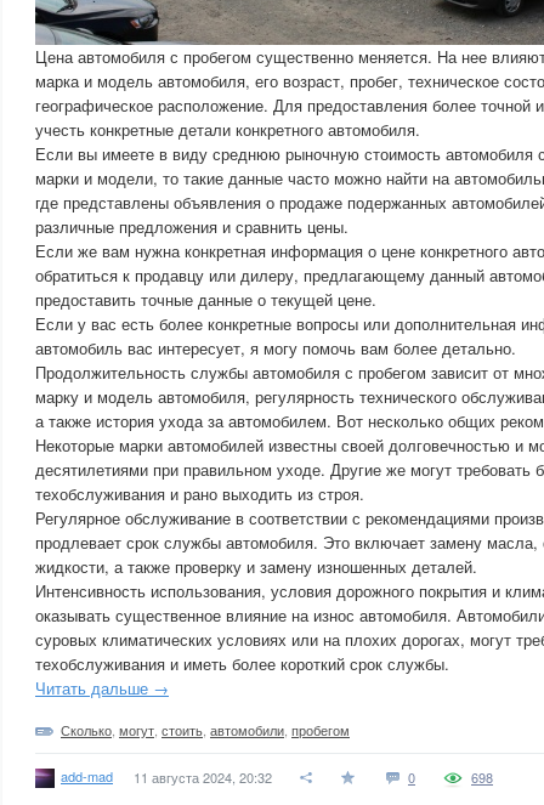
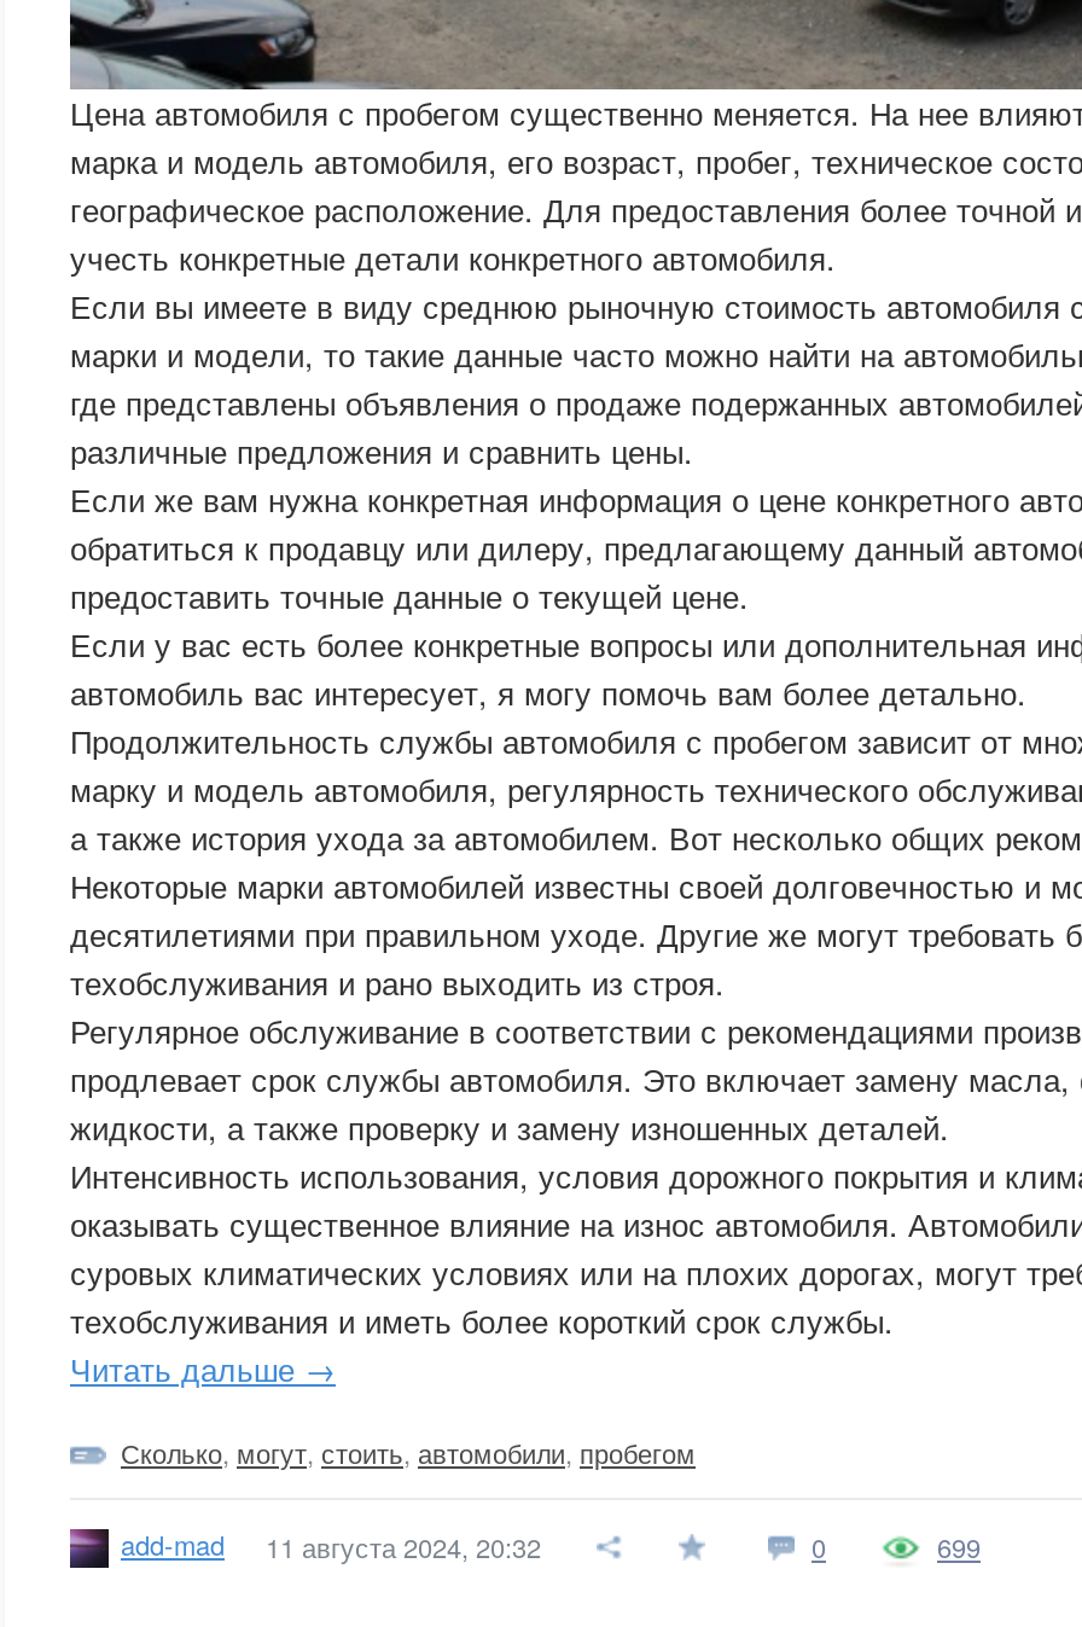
[471,767,493,787] 698 -> [937,1527,981,1565] 699

